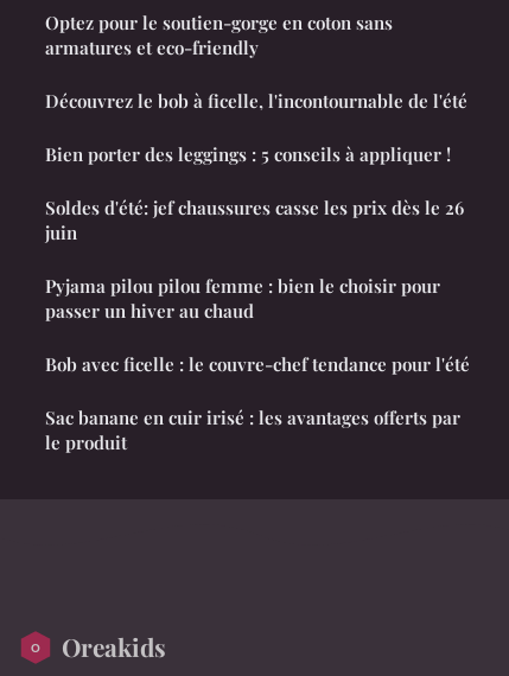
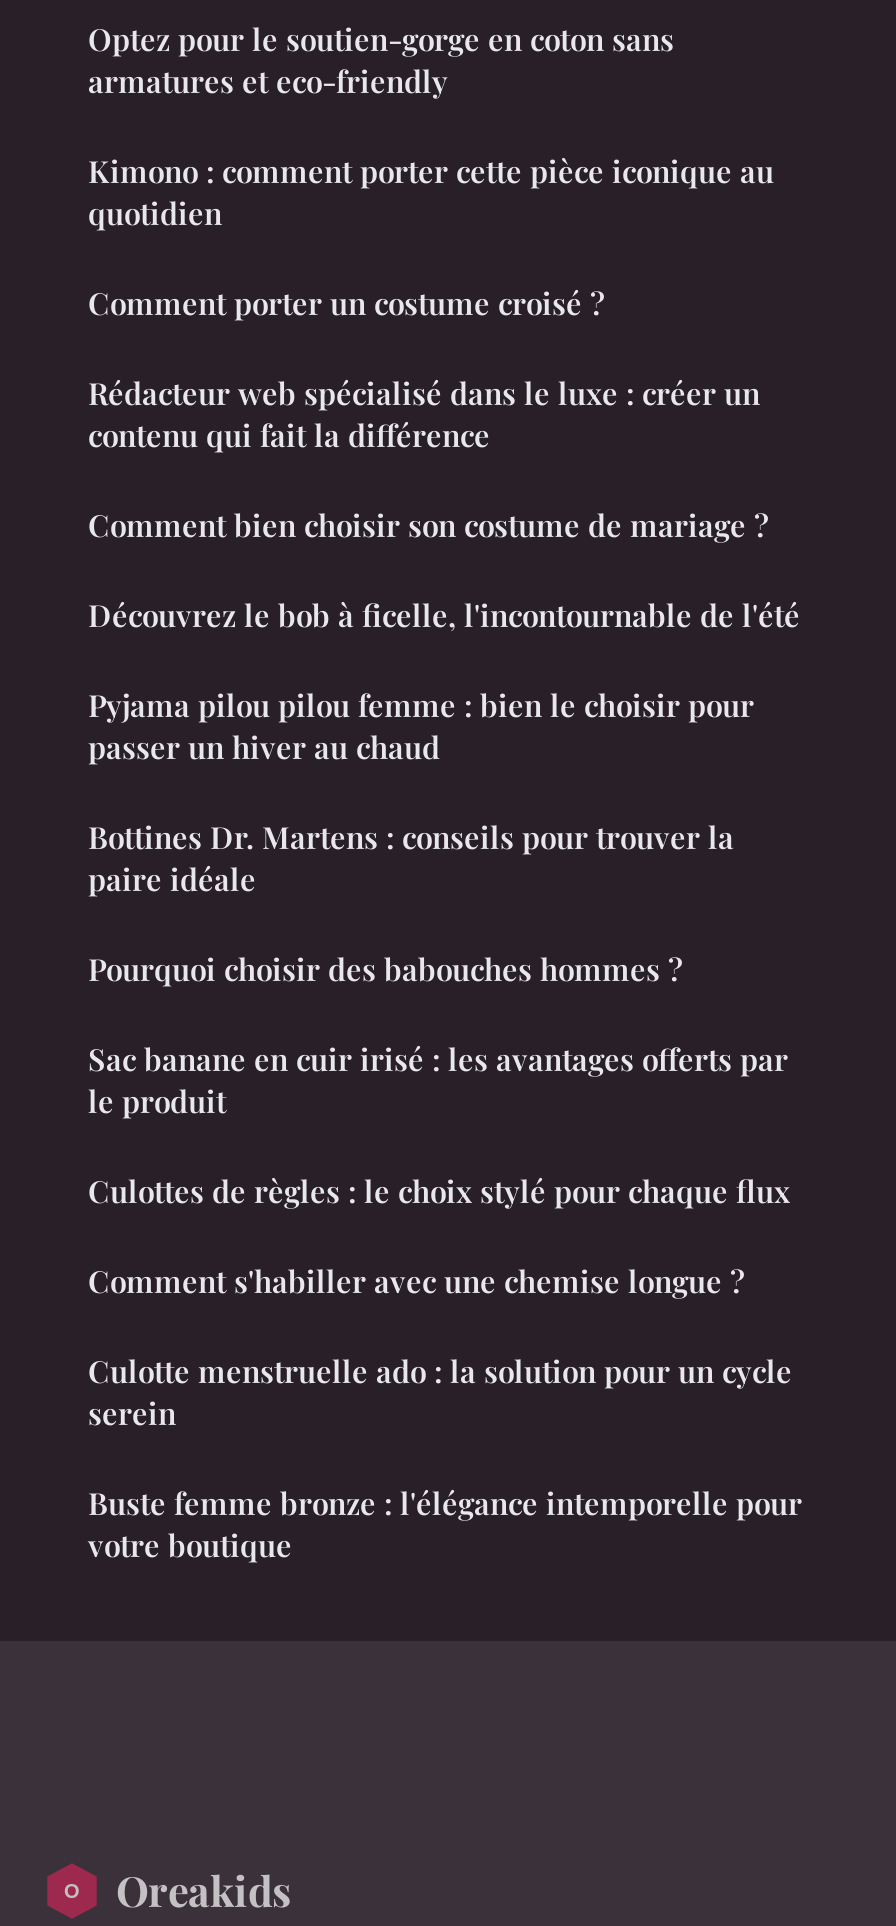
none -> [88,151,774,545] Kimono : comment porter cette pièce iconique au | quotidien | Comment porter un costume croisé ? | Rédacteur web spécialisé dans le luxe : créer un | contenu qui fait la différence | Comment bien choisir son costume de mariage ?
[45,143,464,245] Bien porter des leggings : 5 conseils à appliquer ! | Soldes d'été: jef chaussures casse les prix dès le 26 | juin -> none
[45,352,470,376] Bob avec ficelle : le couvre-chef tendance pour l'été -> [88,817,734,989] Bottines Dr. Martens : conseils pour trouver la | paire idéale | Pourquoi choisir des babouches hommes ?
none -> [88,1171,802,1565] Culottes de règles : le choix stylé pour chaque flux | Comment s'habiller avec une chemise longue ? | Culotte menstruelle ado : la solution pour un cycle | serein | Buste femme bronze : l'élégance intemporelle pour | votre boutique

